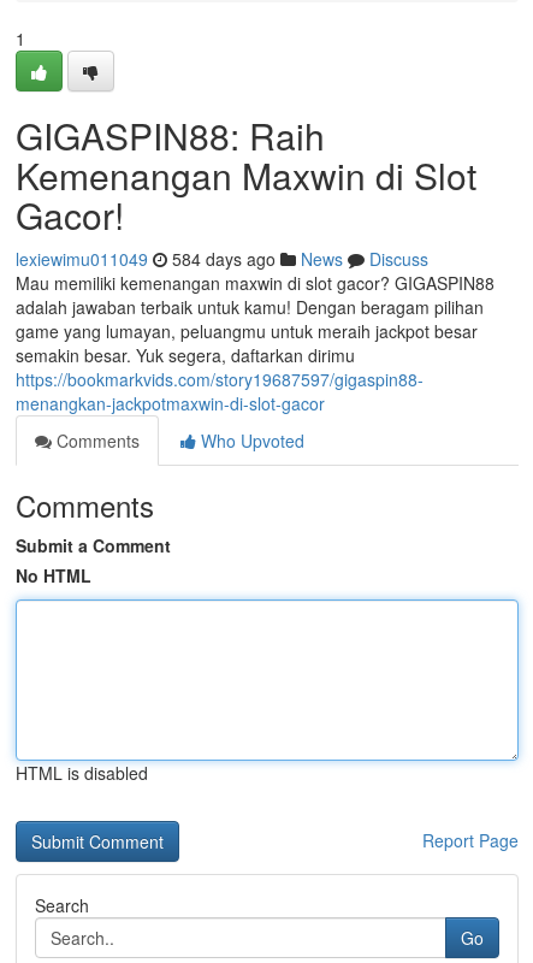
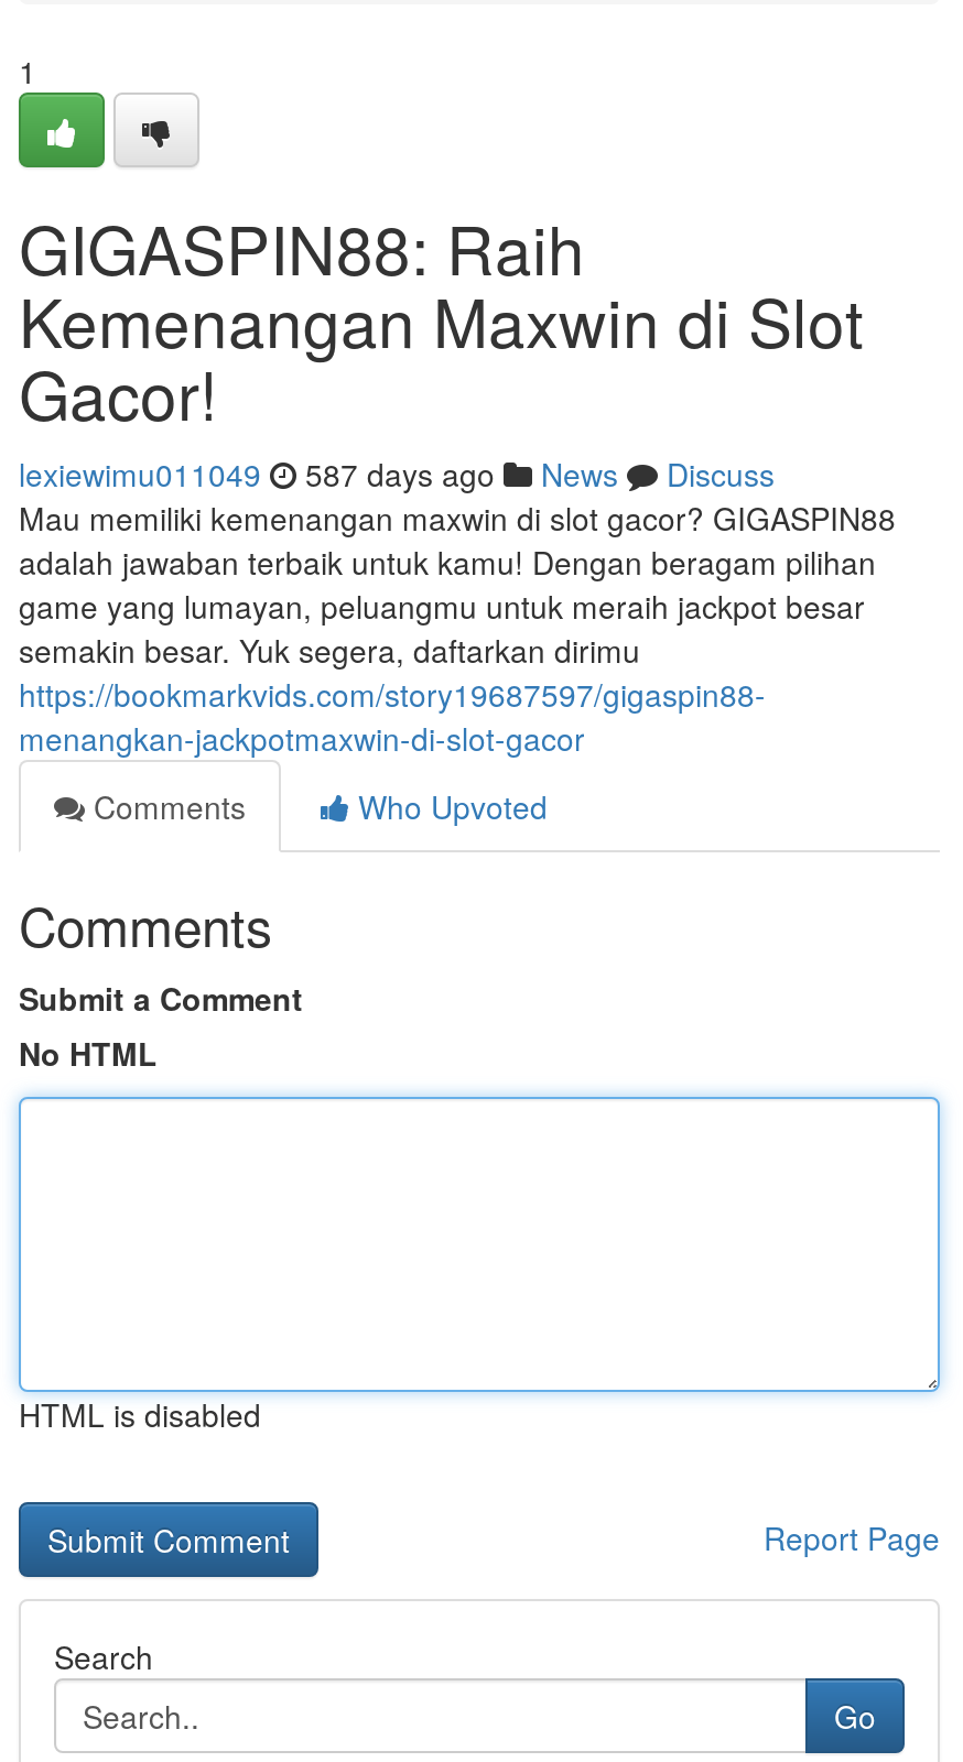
[16,247,428,271] lexiewimu011049 584 days ago News Discuss -> [19,452,775,496] lexiewimu011049 587 days ago News Discuss

